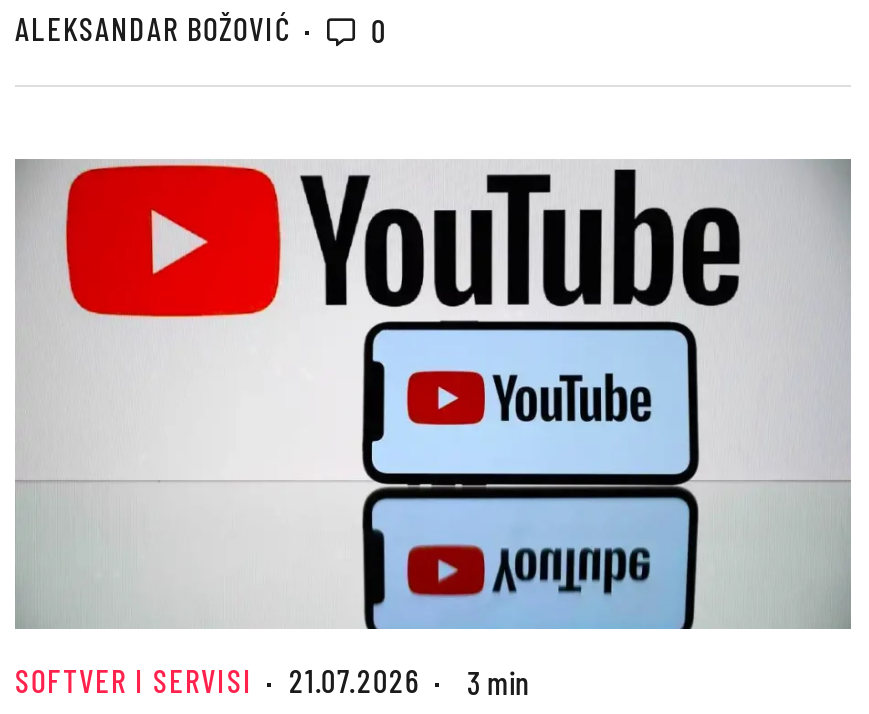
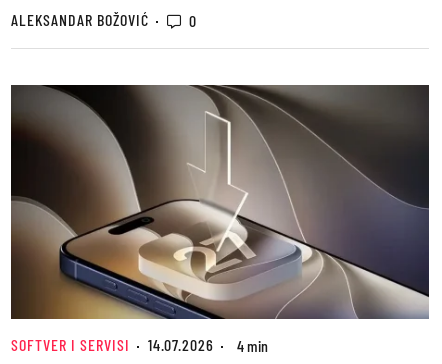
[15,161,849,702] [image] | 21.07.2026 | 3 min -> [10,84,429,355] [image] | 14.07.2026 | 4 min

